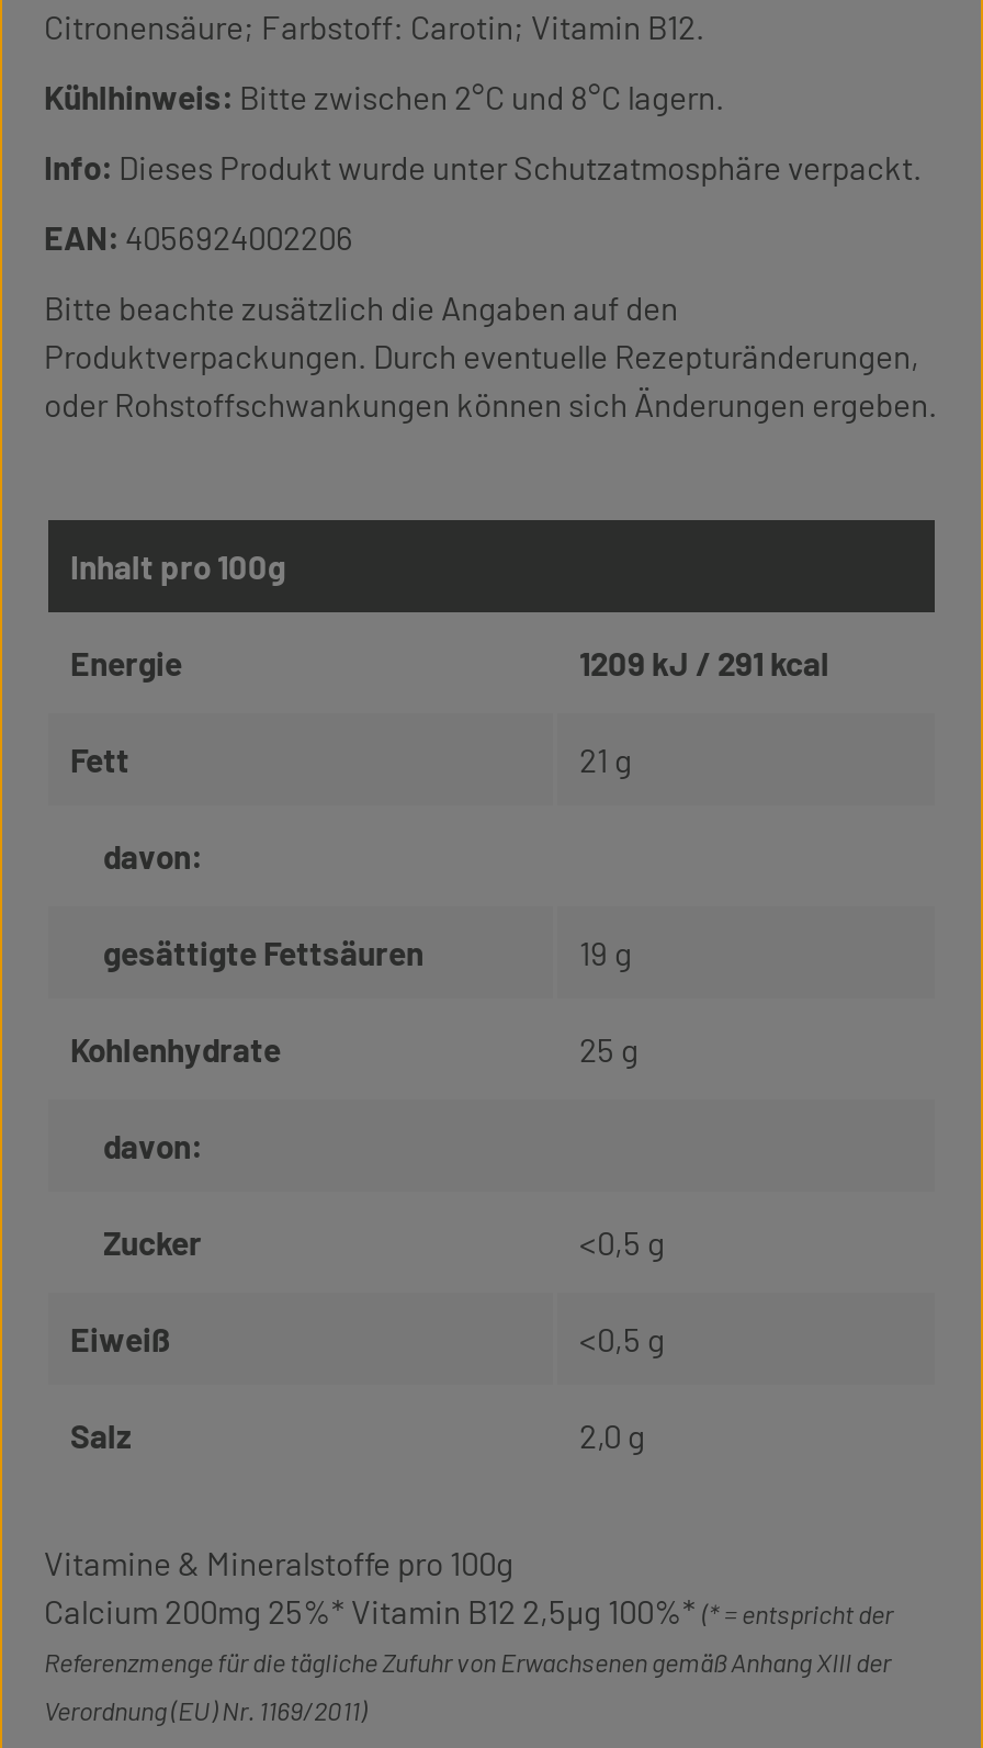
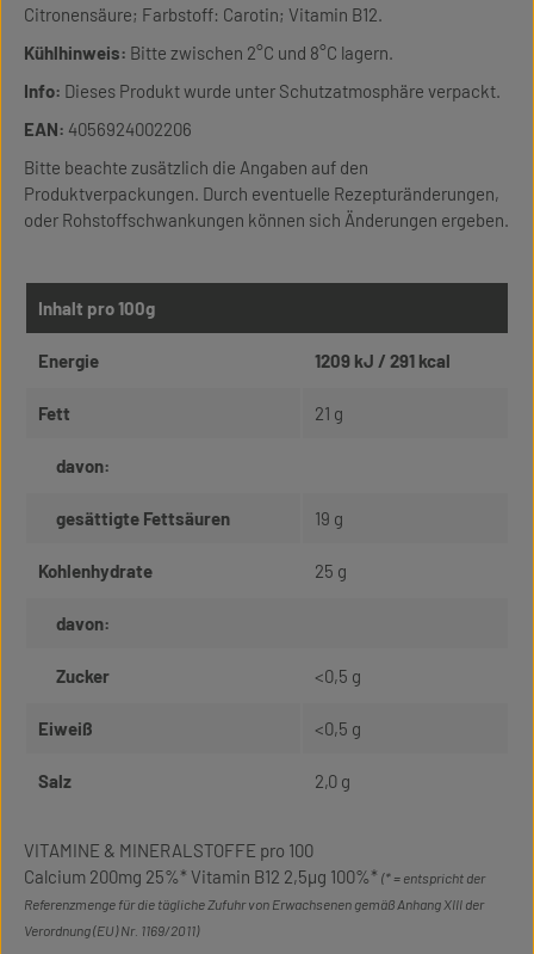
[44,1543,513,1582] Vitamine & Mineralstoffe pro 100g -> [24,839,313,861] VITAMINE & MINERALSTOFFE pro 100

